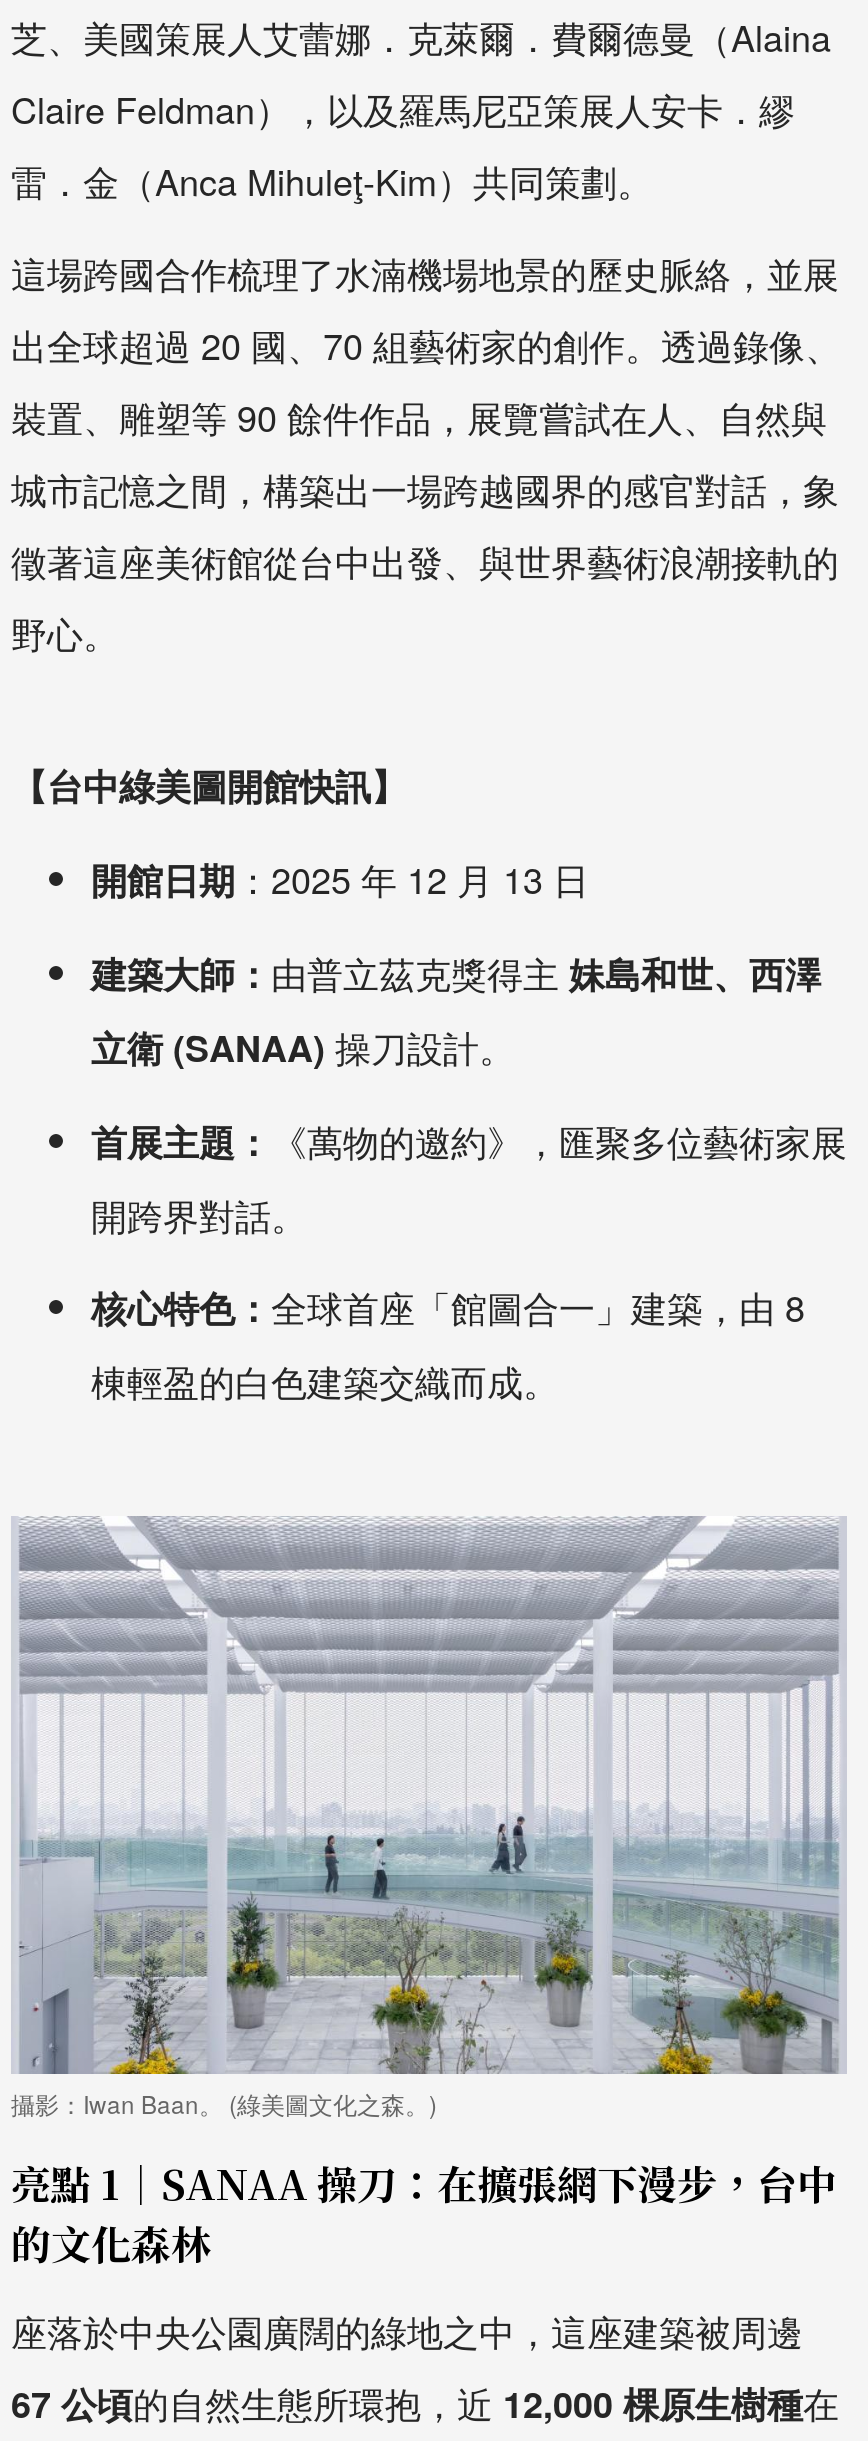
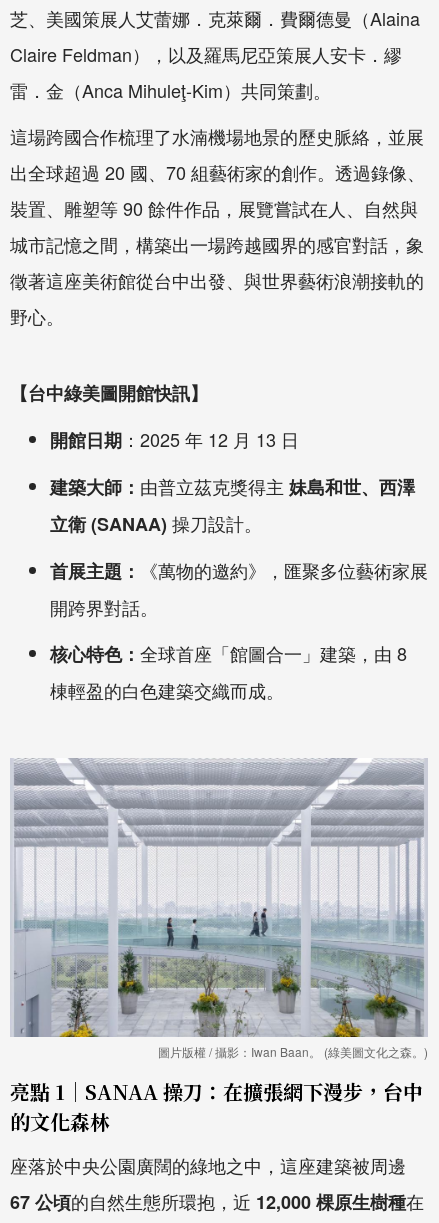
[11,2086,437,2120] 攝影：Iwan Baan。 (綠美圖文化之森。) -> [158,1043,428,1060] 圖片版權 / 攝影：Iwan Baan。 (綠美圖文化之森。)

